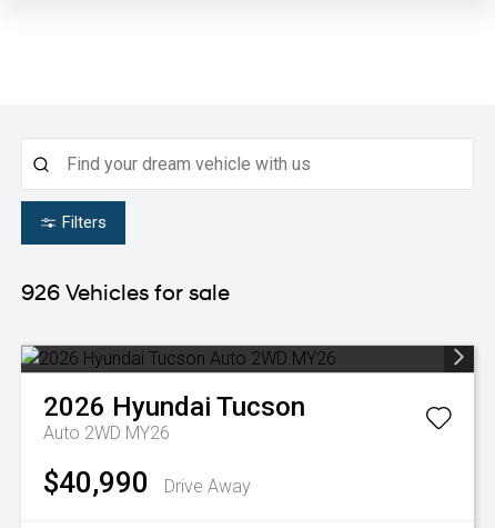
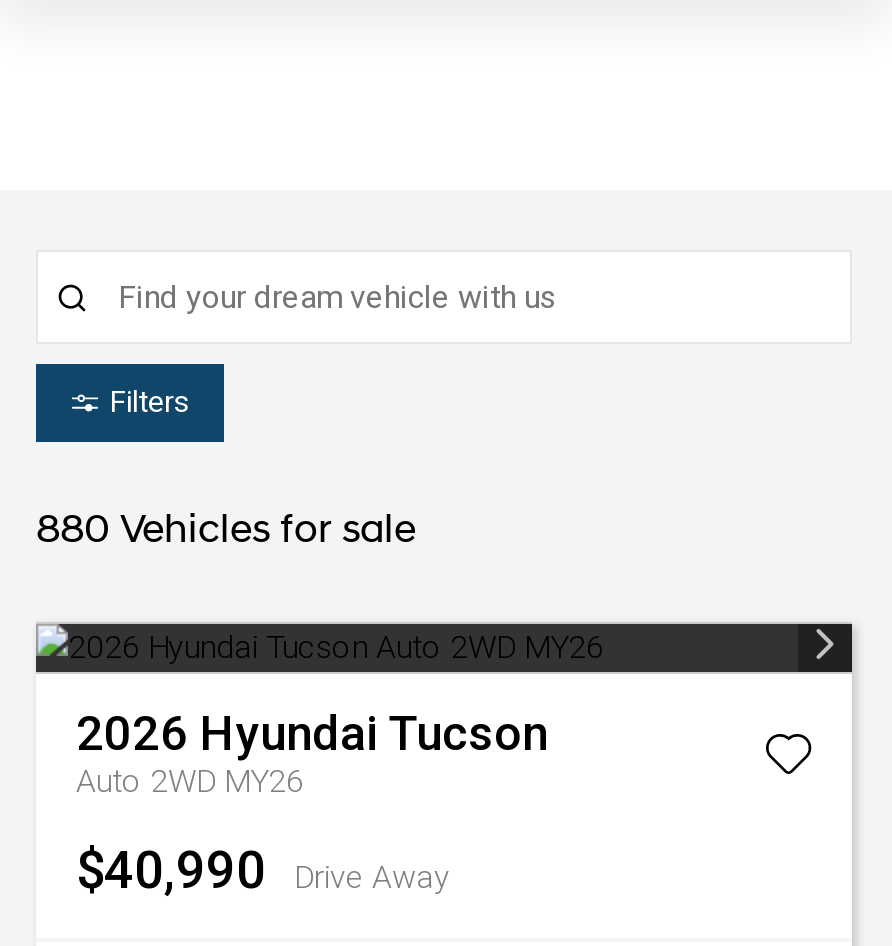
[21,283,230,306] 926 Vehicles for sale -> [36,512,416,552] 880 Vehicles for sale

